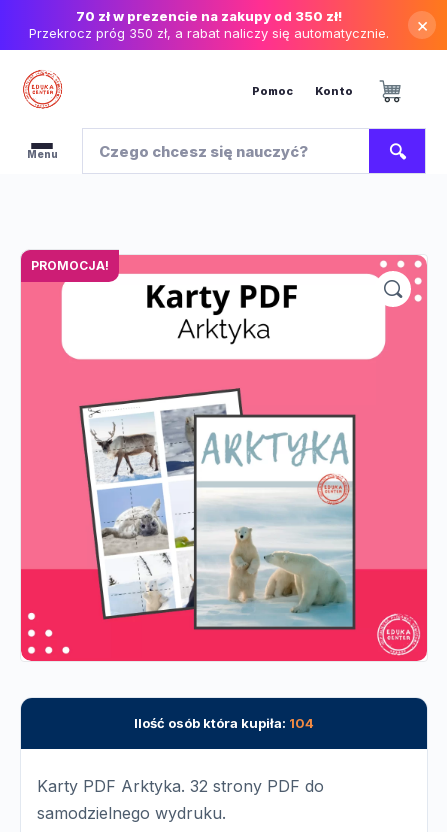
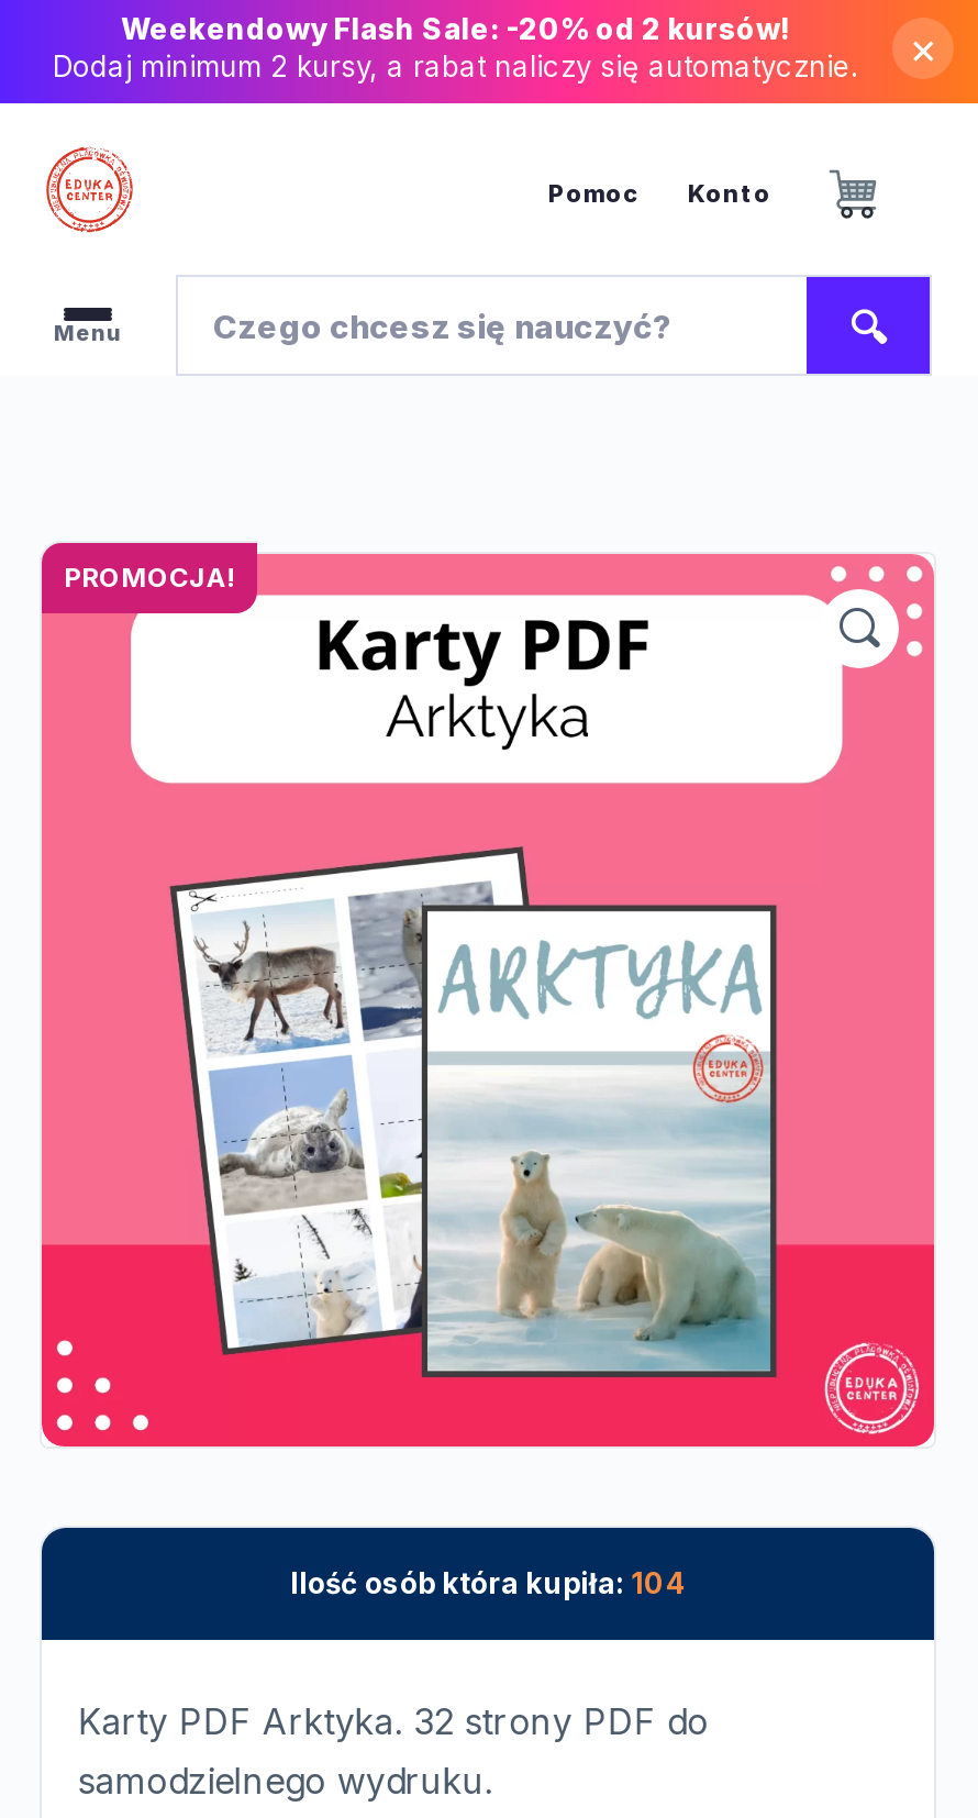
[29,8,389,41] 70 zł w prezencie na zakupy od 350 zł! | Przekrocz próg 350 zł, a rabat naliczy się automatycznie. -> [53,11,857,84] Weekendowy Flash Sale: -20% od 2 kursów! | Dodaj minimum 2 kursy, a rabat naliczy się automatycznie.

